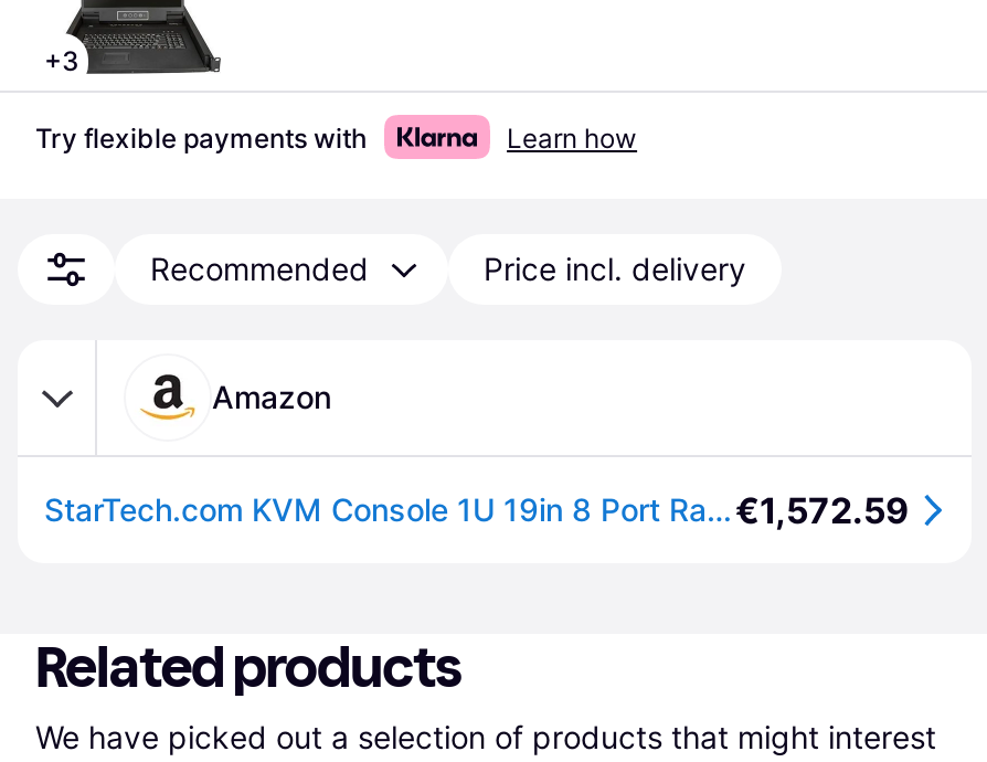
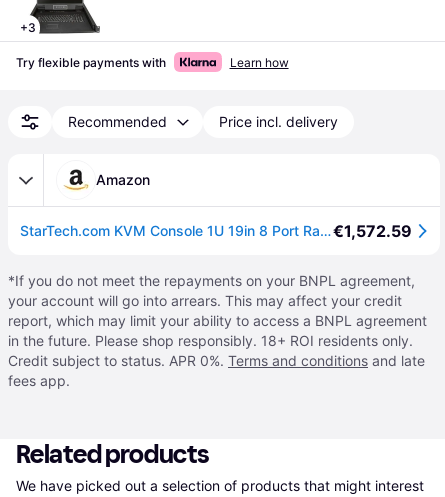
none -> [8,272,427,389] *If you do not meet the repayments on your BNPL agreement, | your account will go into arrears. This may affect your credit | report, which may limit your ability to access a BNPL agreement | in the future. Please shop responsibly. 18+ ROI residents only. | Credit subject to status. APR 0%. Terms and conditions and late | fees app.

